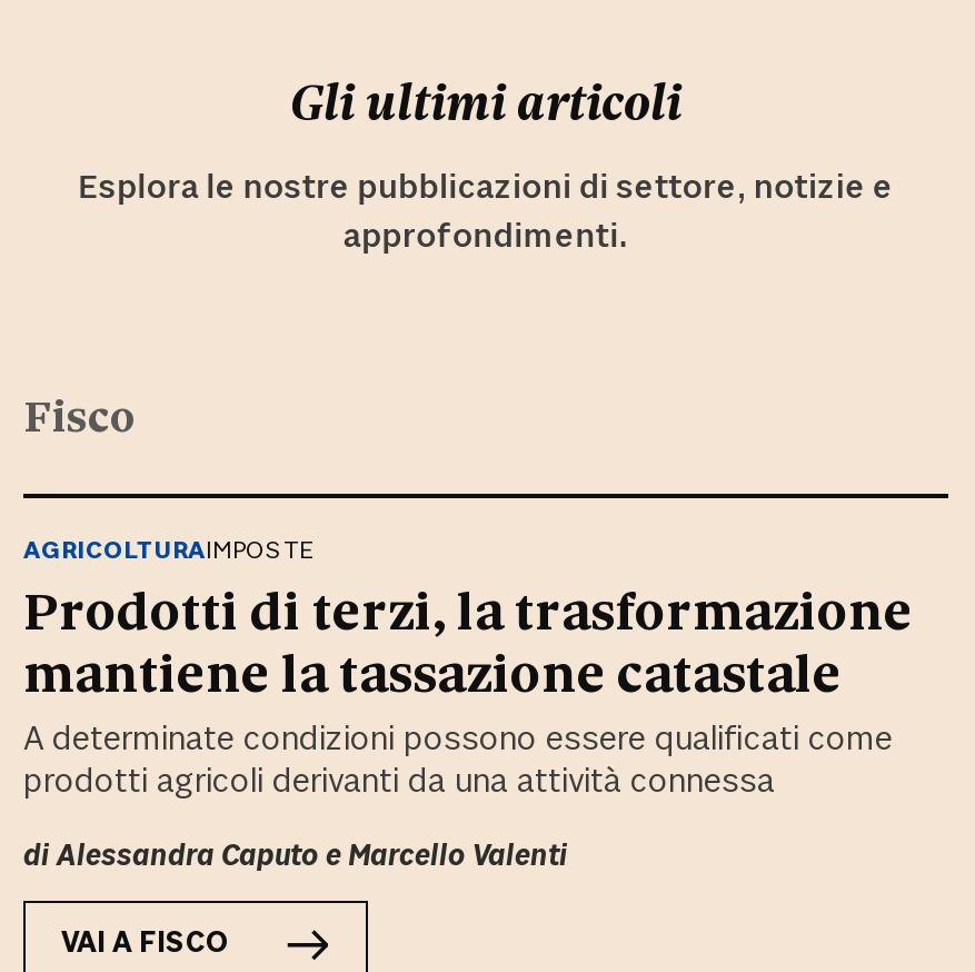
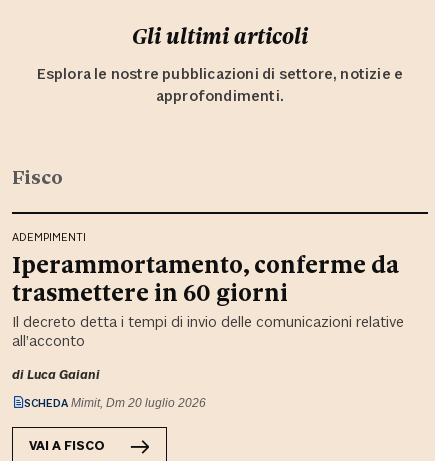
[23,533,913,875] AGRICOLTURAIMPOSTE | Prodotti di terzi, la trasformazione | mantiene la tassazione catastale | A determinate condizioni possono essere qualificati come | prodotti agricoli derivanti da una attività connessa | di Alessandra Caputo e Marcello Valenti -> [12,230,404,411] ADEMPIMENTI | Iperammortamento, conferme da | trasmettere in 60 giorni | Il decreto detta i tempi di invio delle comunicazioni relative | all’acconto | di Luca Gaiani | SCHEDA Mimit, Dm 20 luglio 2026

